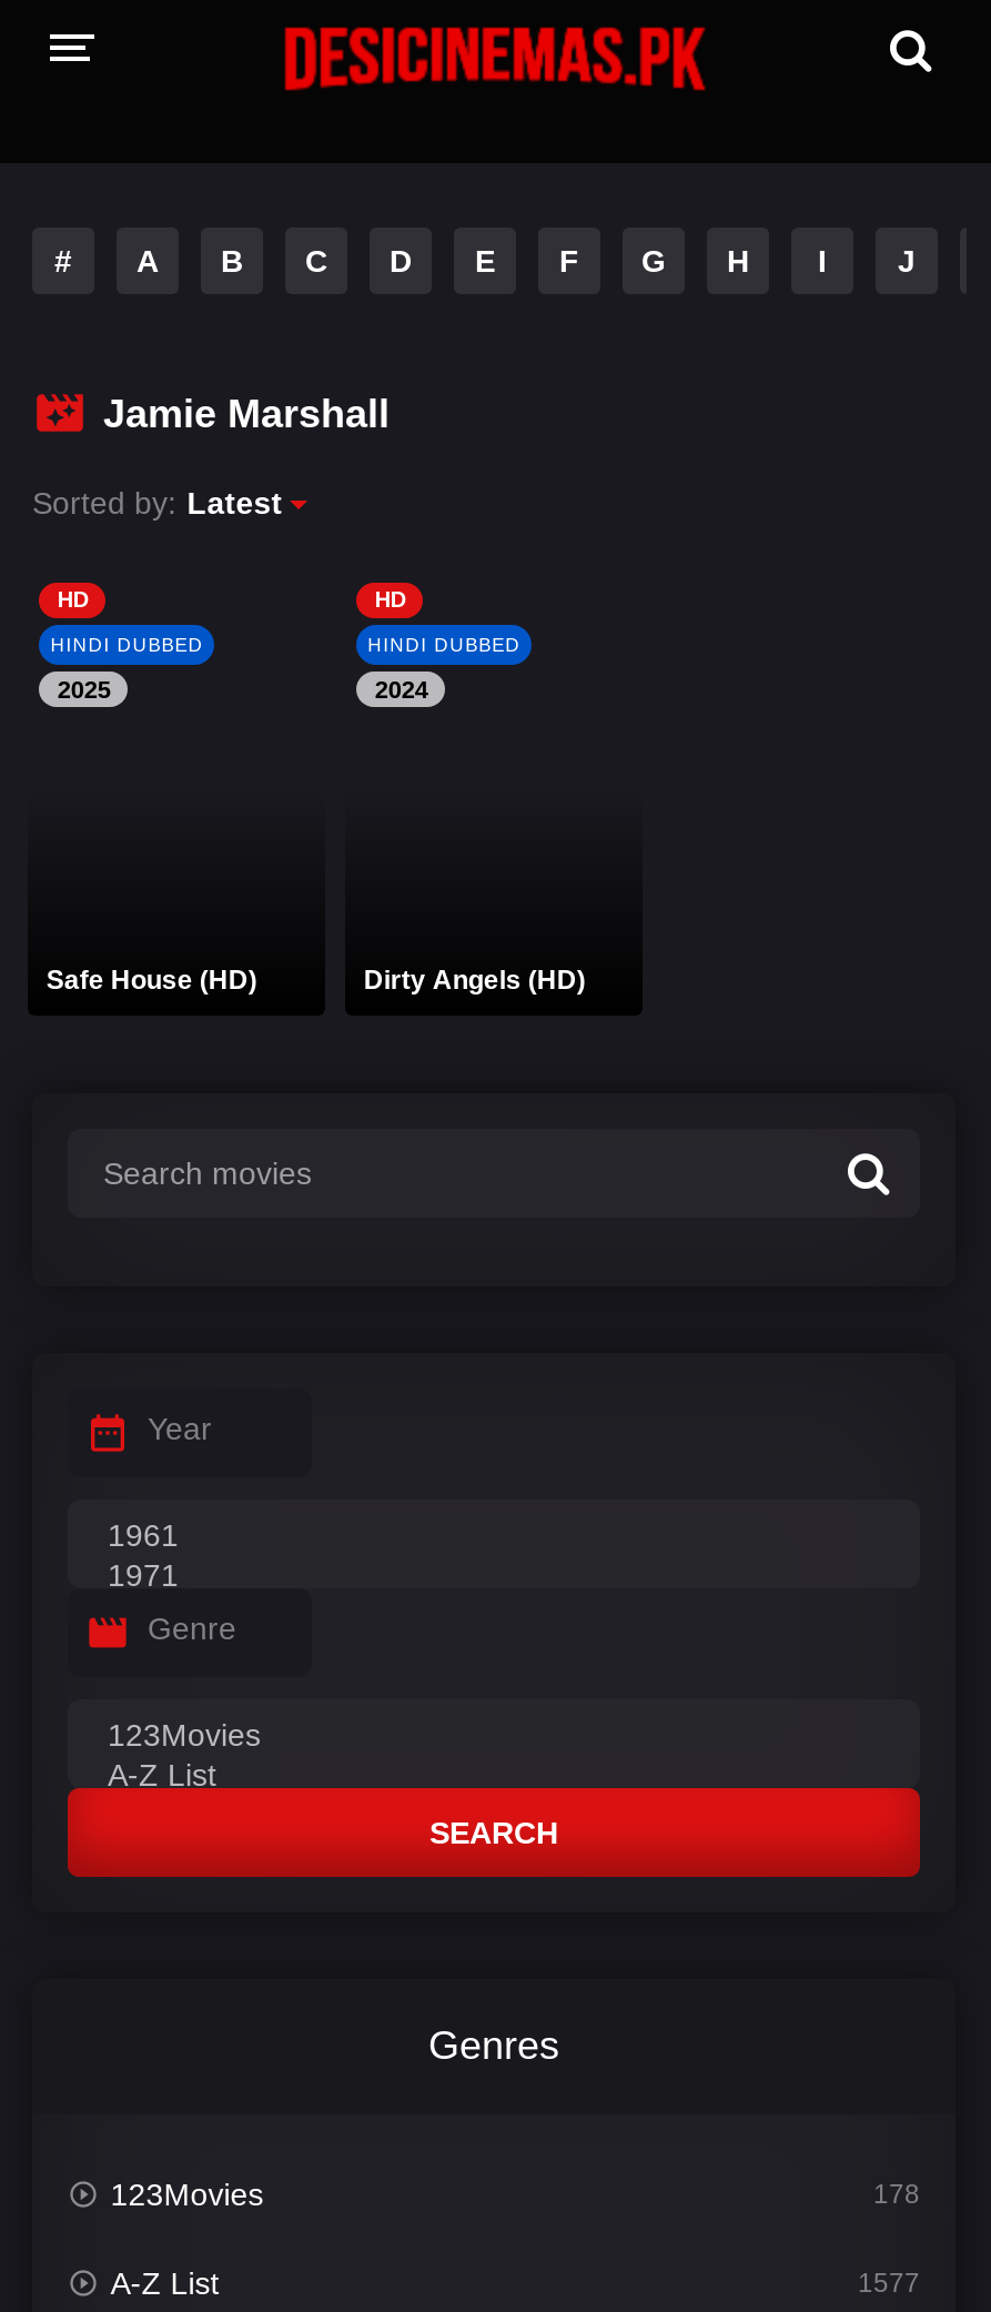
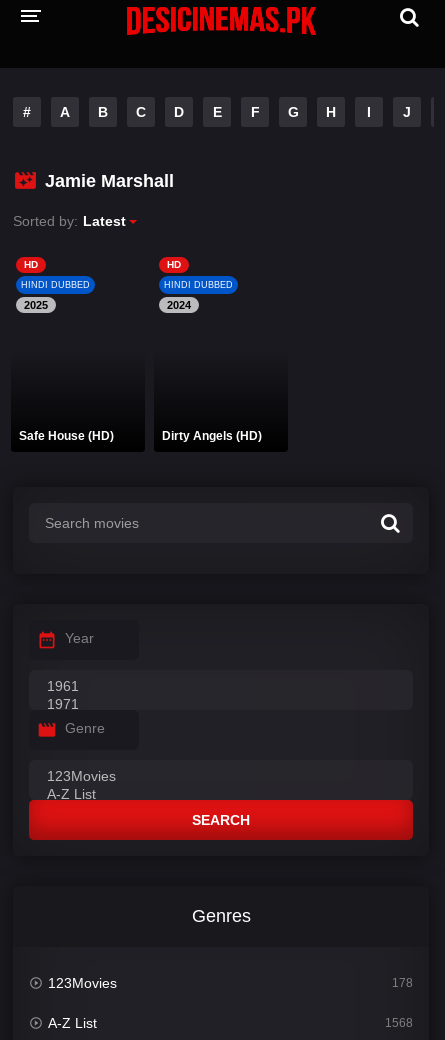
[858,2268,920,2299] 1577 -> [385,1016,413,1030] 1568

